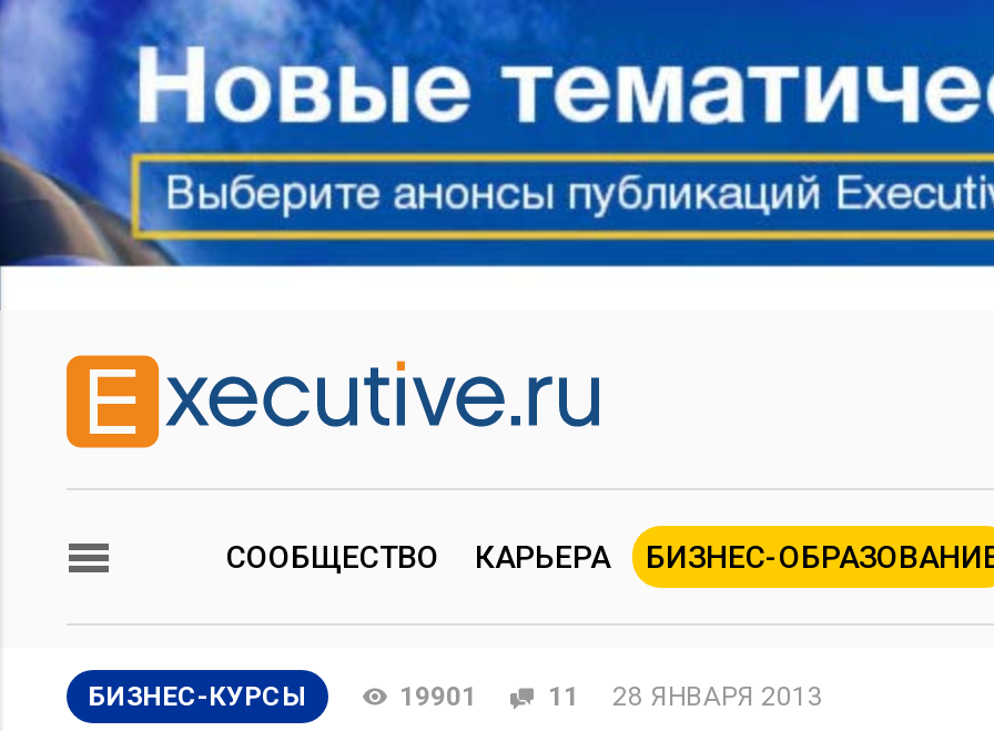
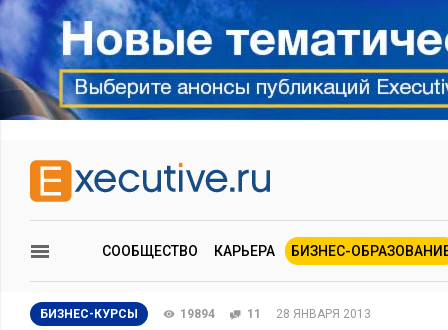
[399,681,477,712] 19901 -> [180,307,215,321] 19894

